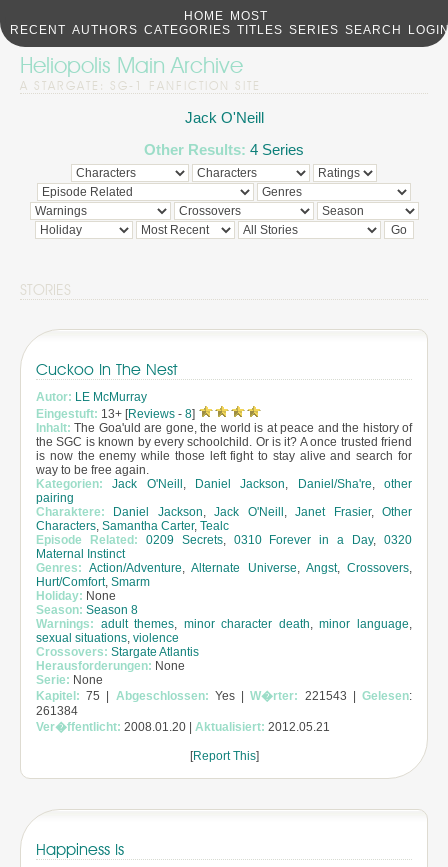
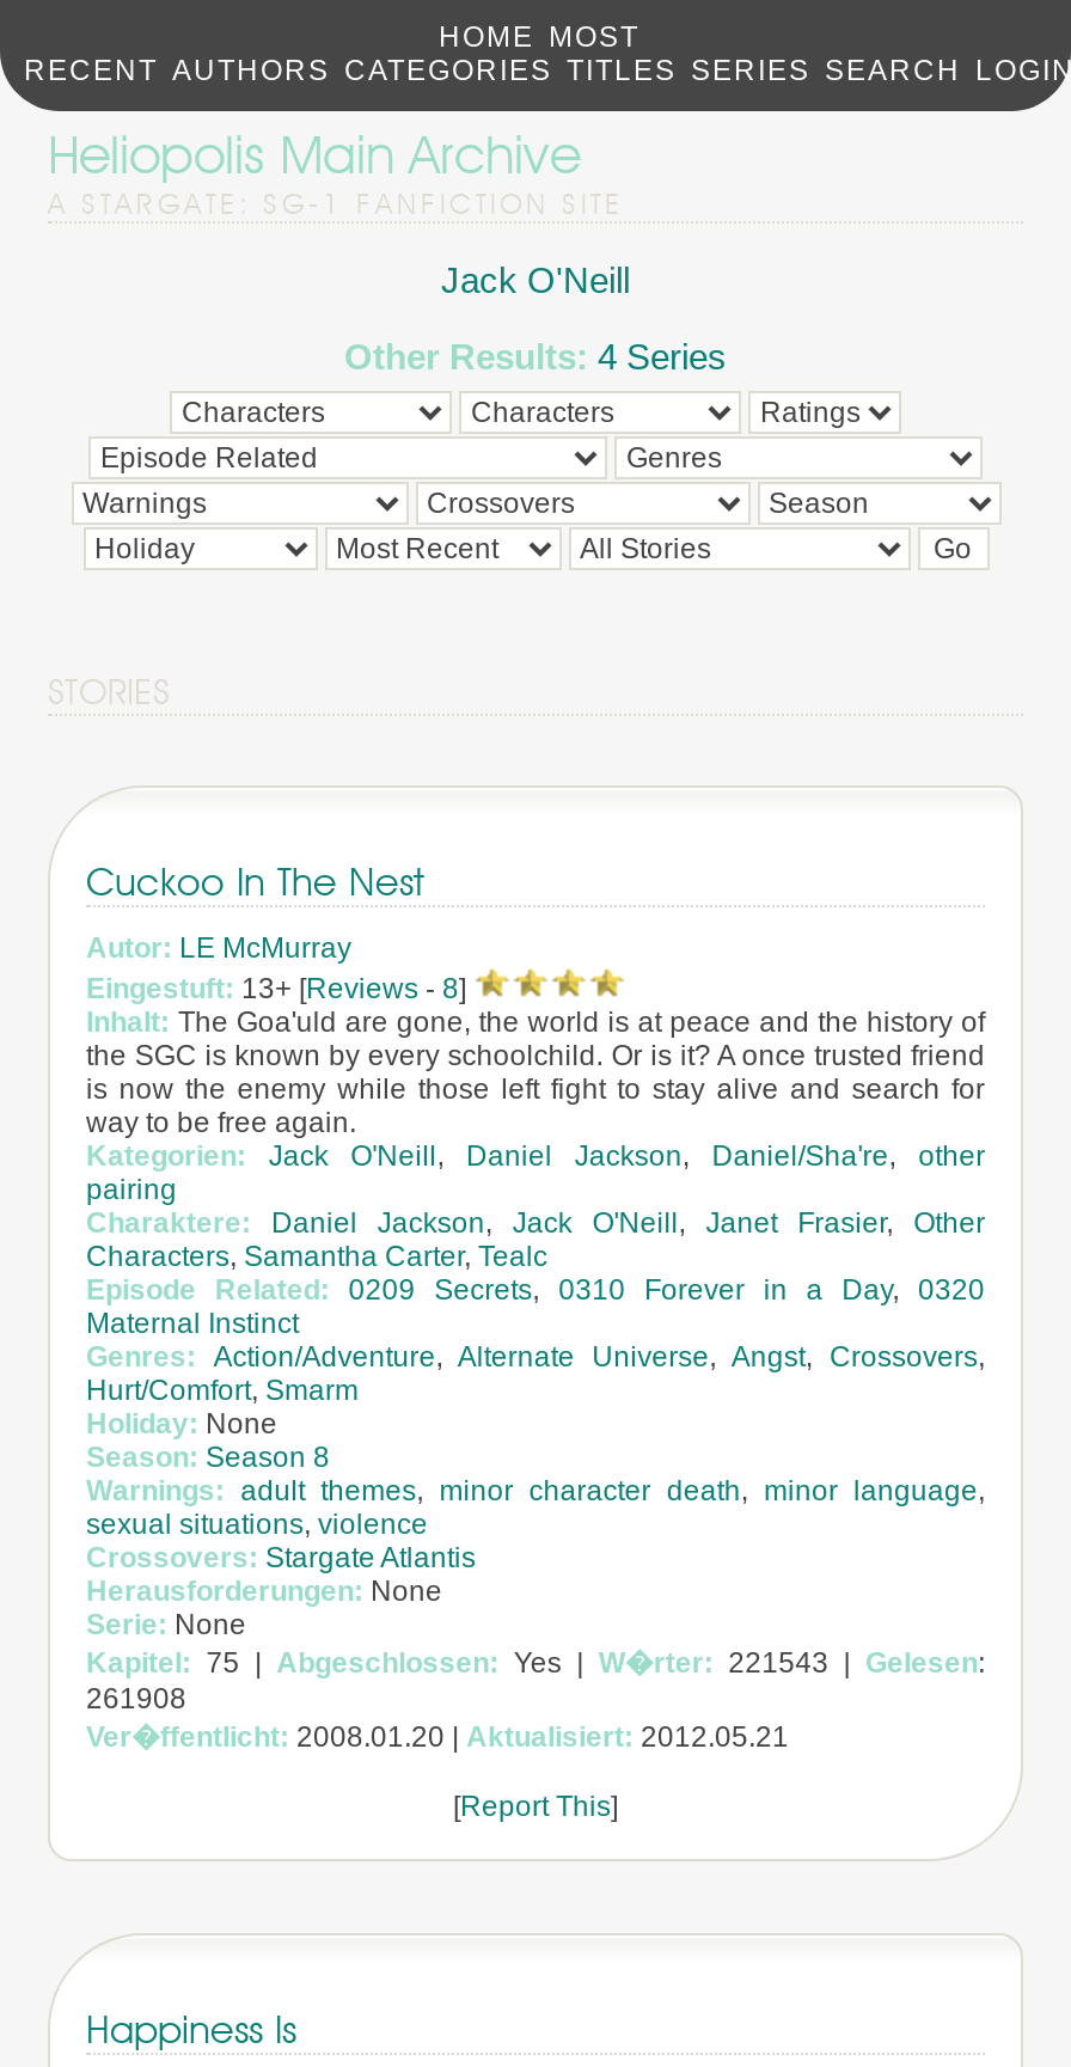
[36,704,78,718] 261384 -> [86,1682,186,1716] 261908

